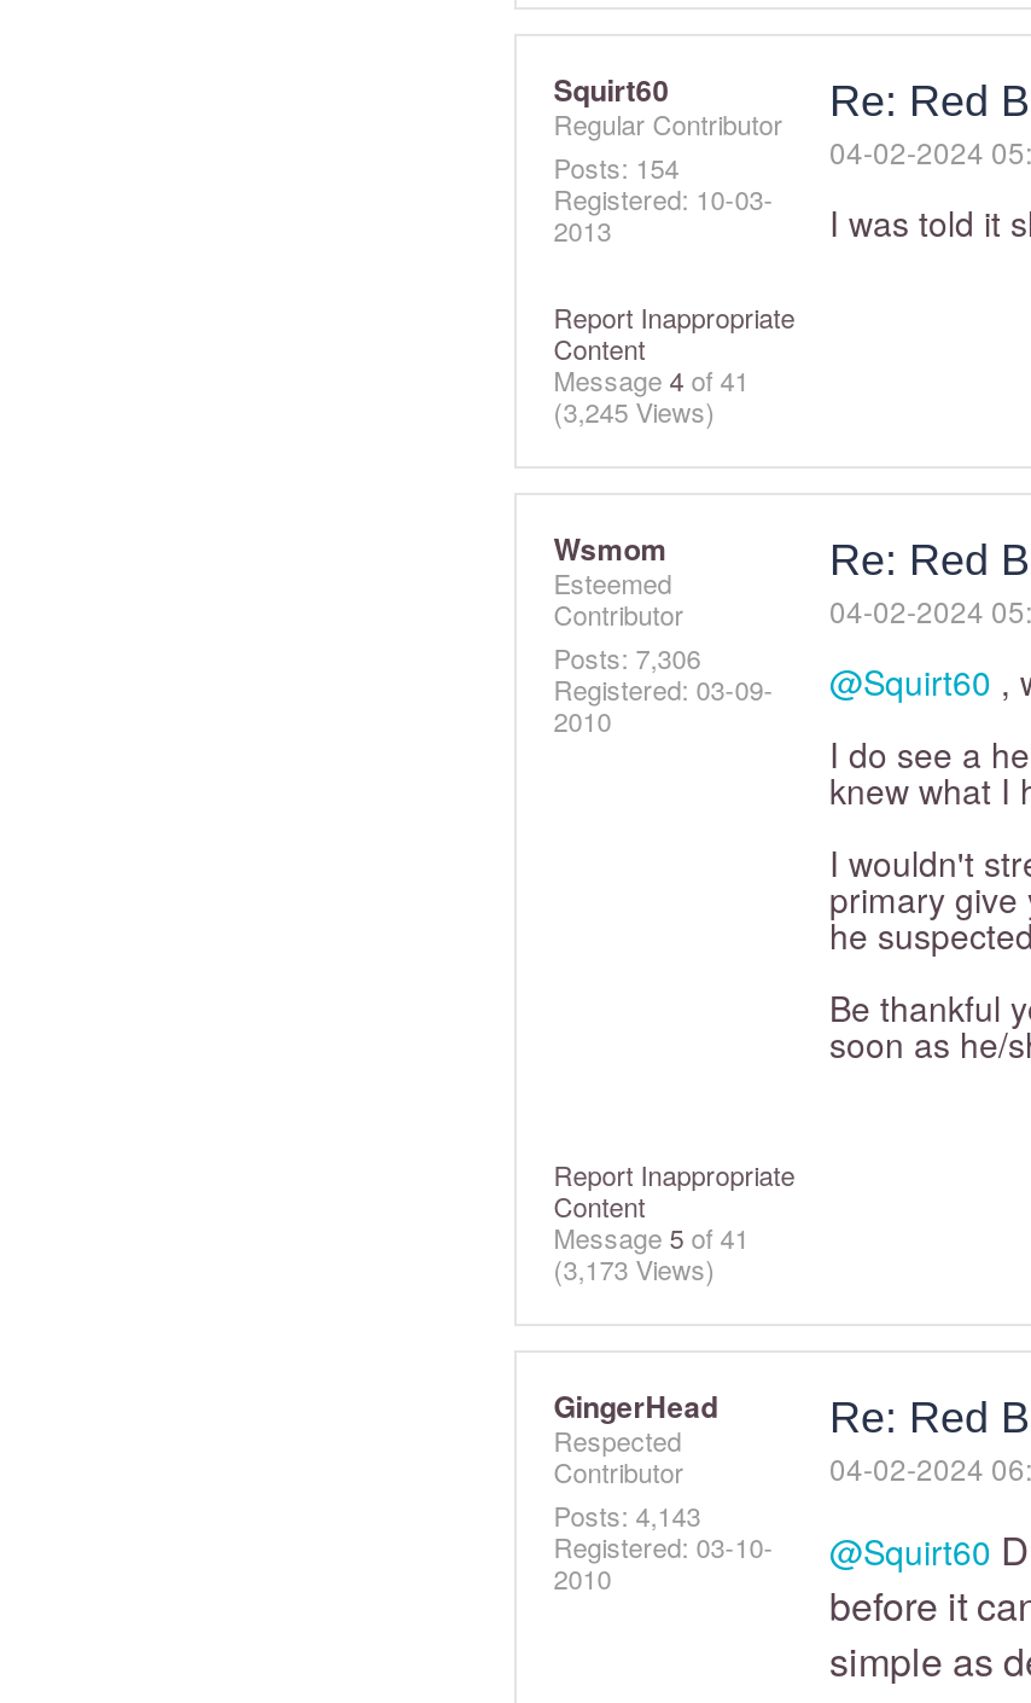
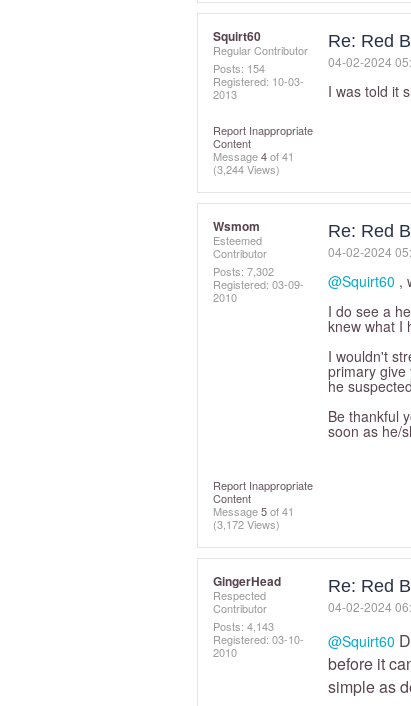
[553,391,715,430] (3,245 Views) -> [213,161,280,177] (3,244 Views)
[553,638,701,676] Posts: 7,306 -> [213,263,274,279] Posts: 7,302
[553,1249,715,1288] (3,173 Views) -> [213,516,280,532] (3,172 Views)

